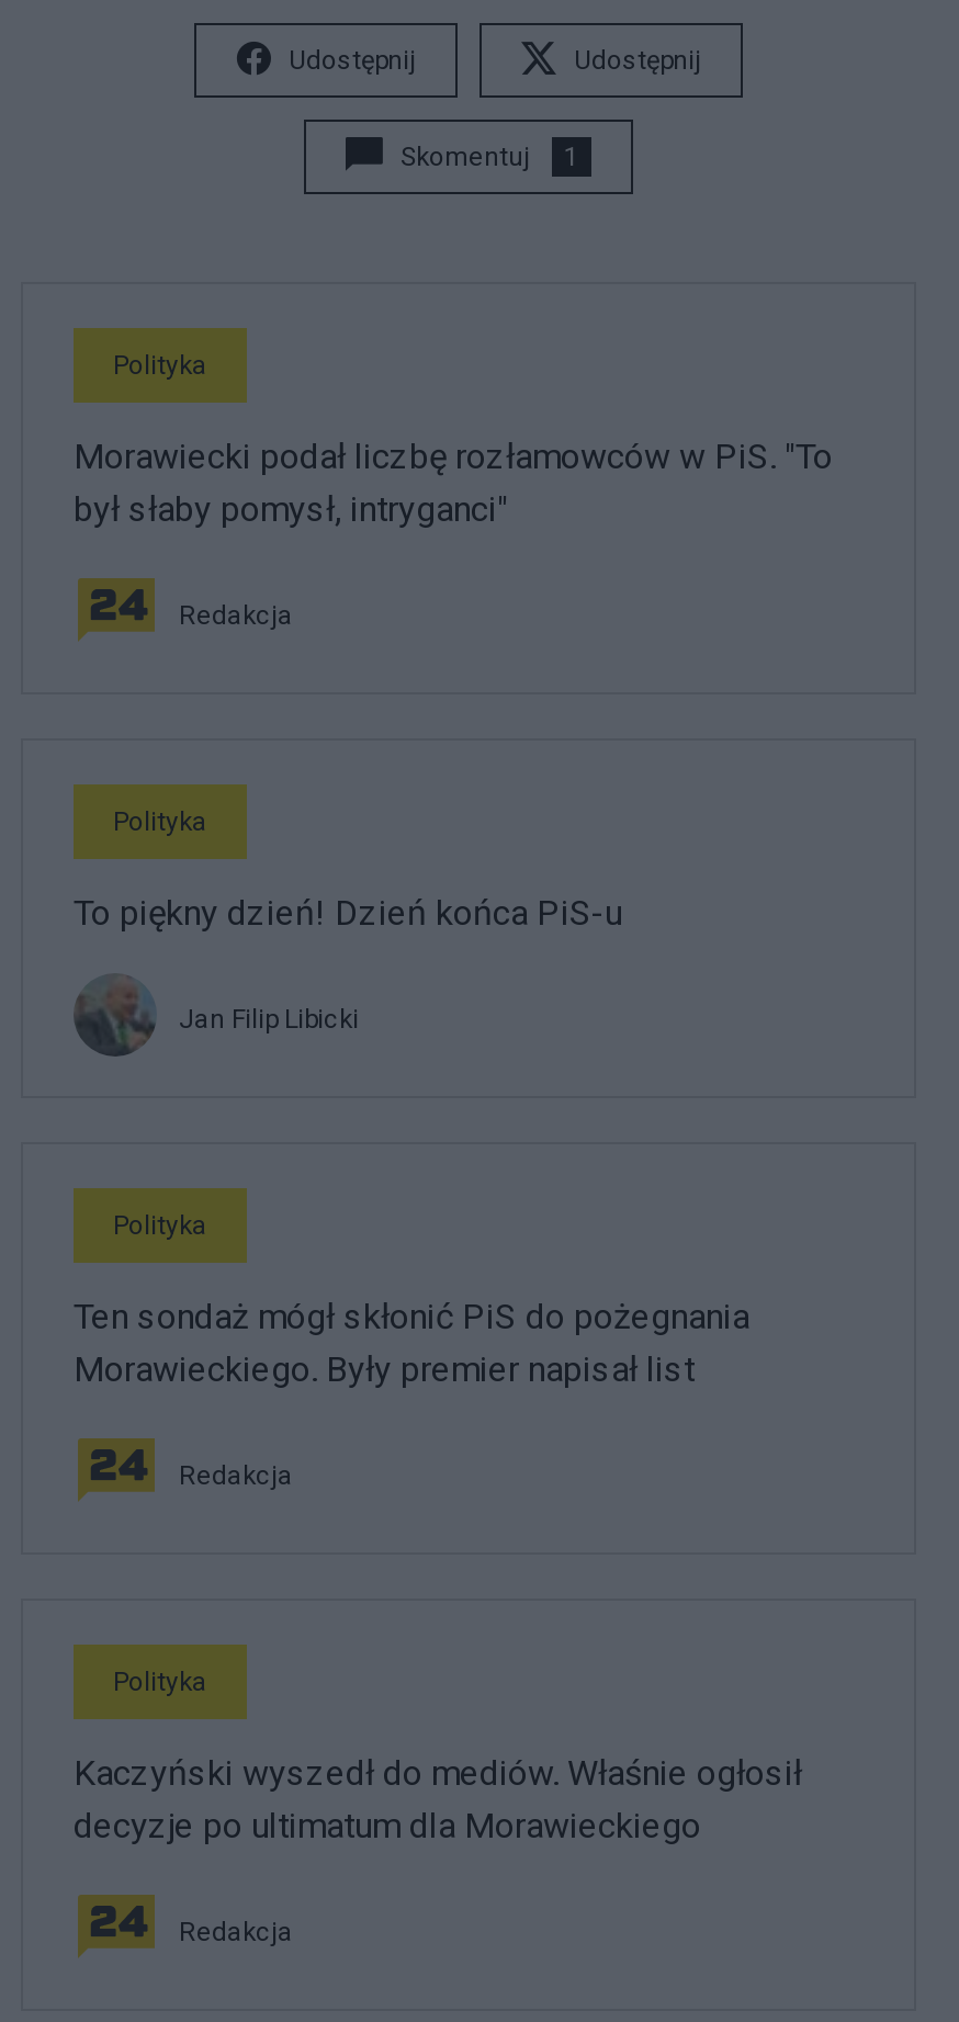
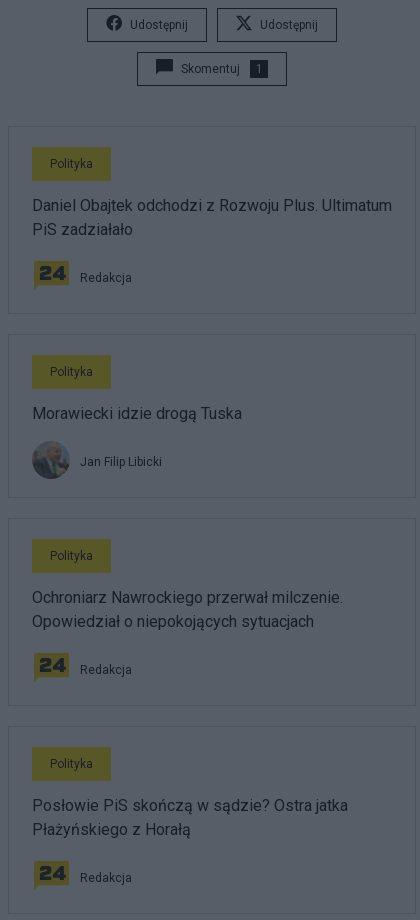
[74,436,833,530] Morawiecki podał liczbę rozłamowców w PiS. "To | był słaby pomysł, intryganci" -> [32,195,392,238] Daniel Obajtek odchodzi z Rozwoju Plus. Ultimatum | PiS zadziałało
[74,892,622,934] To piękny dzień! Dzień końca PiS-u -> [32,403,242,422] Morawiecki idzie drogą Tuska
[74,1296,749,1390] Ten sondaż mógł skłonić PiS do pożegnania | Morawieckiego. Były premier napisał list -> [32,587,343,630] Ochroniarz Nawrockiego przerwał milczenie. | Opowiedział o niepokojących sytuacjach
[74,1752,802,1846] Kaczyński wyszedł do mediów. Właśnie ogłosił | decyzje po ultimatum dla Morawieckiego -> [32,795,348,838] Posłowie PiS skończą w sądzie? Ostra jatka | Płażyńskiego z Horałą

